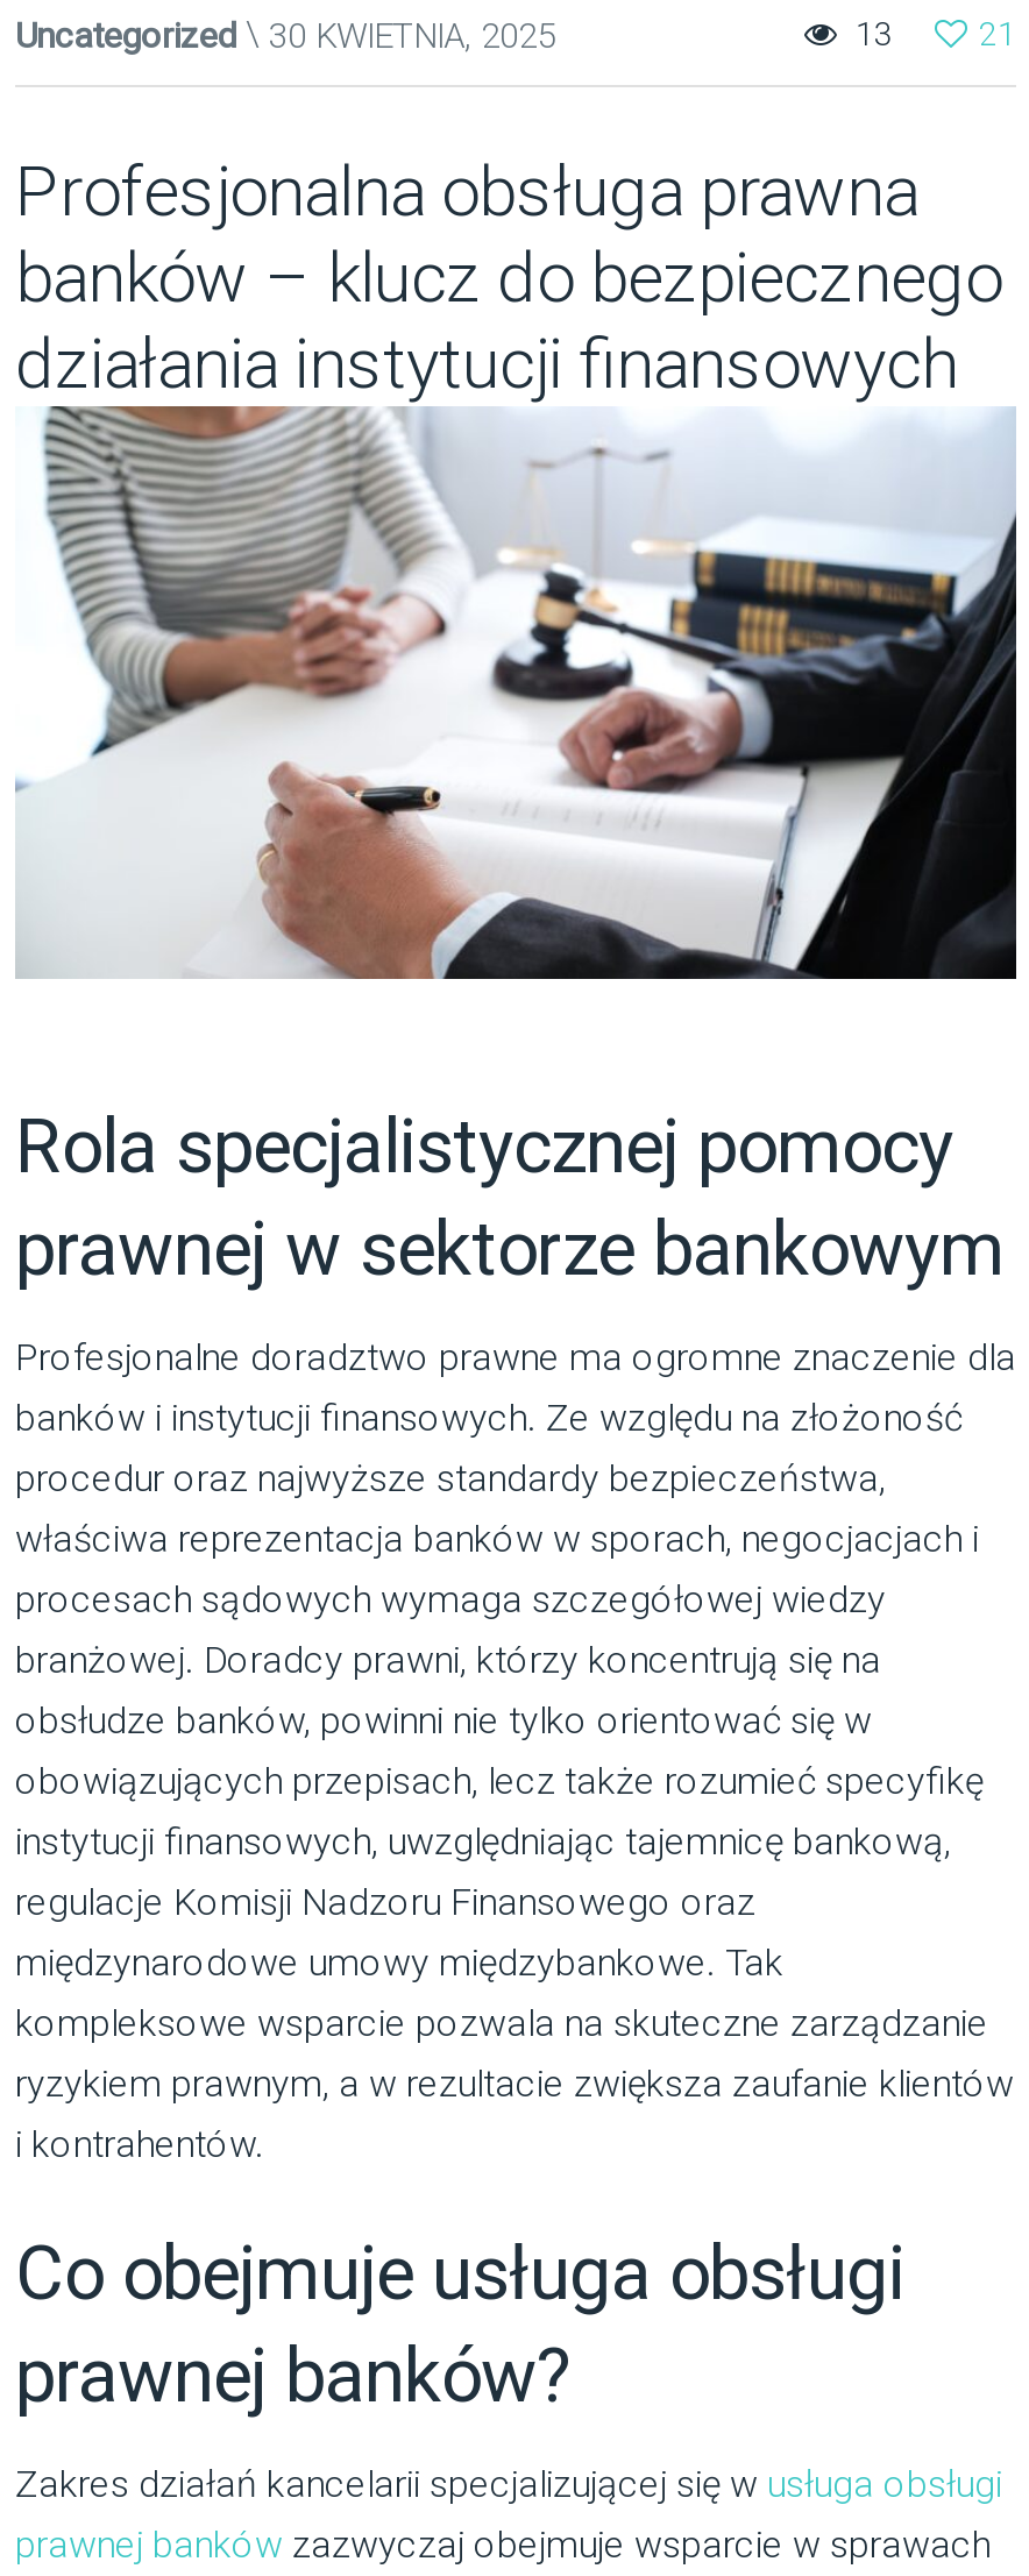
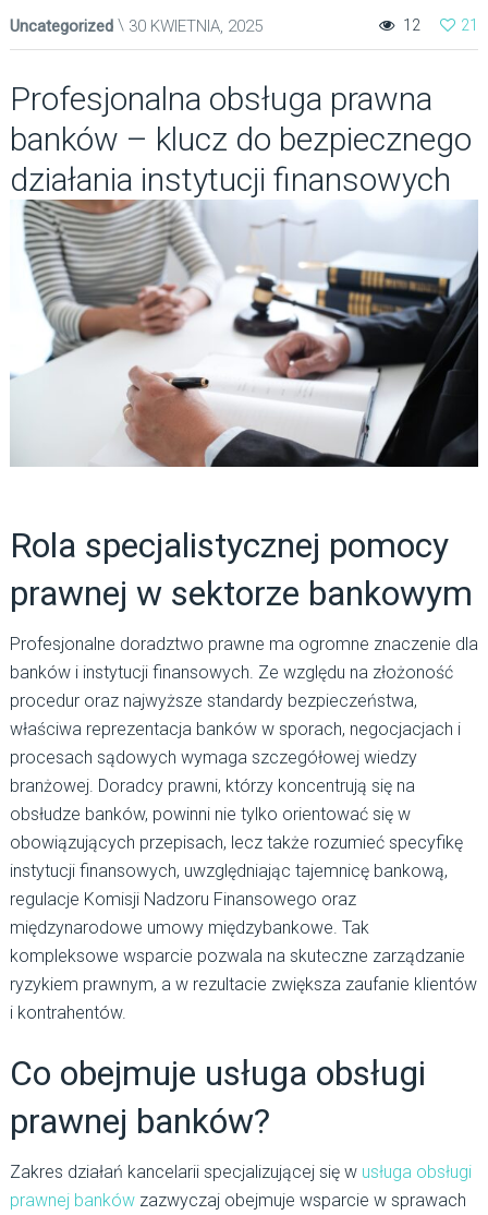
[849,15,893,52] 13 -> [400,16,420,34] 12

